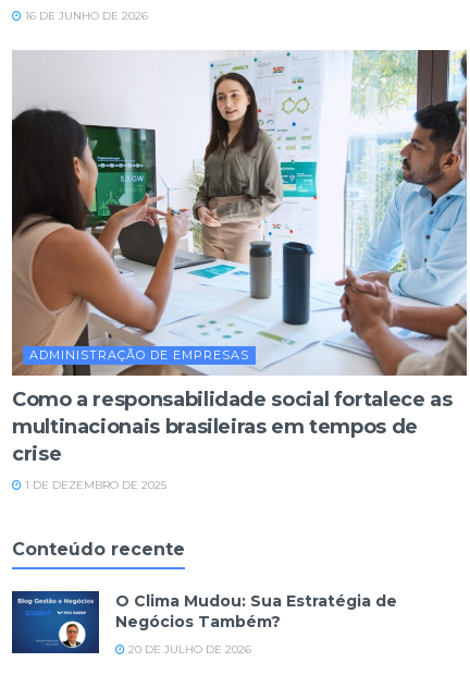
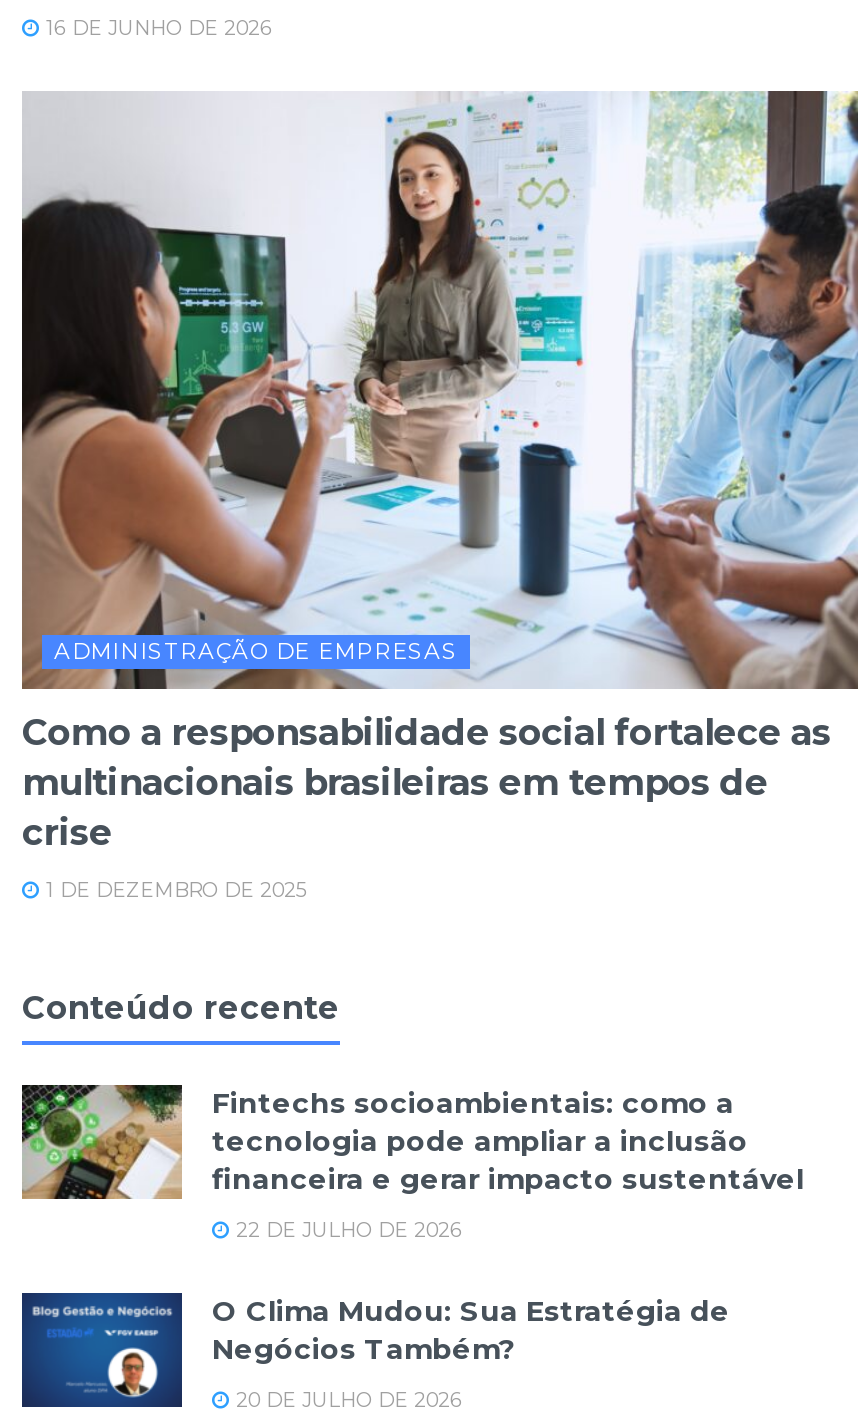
none -> [20,1083,804,1242] [image] | Fintechs socioambientais: como a | tecnologia pode ampliar a inclusão | financeira e gerar impacto sustentável | 22 DE JULHO DE 2026

